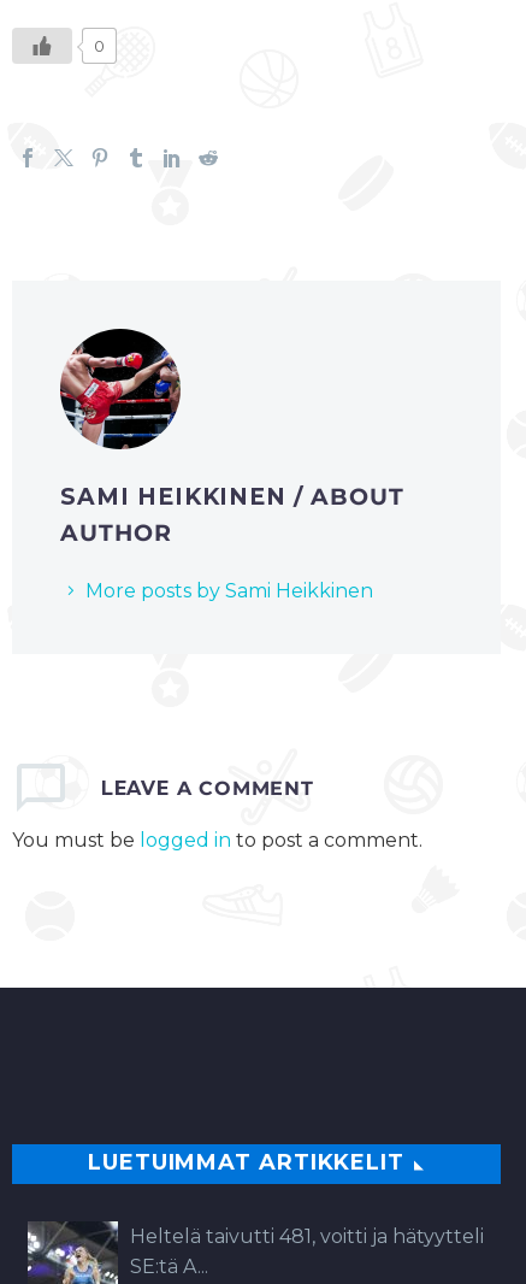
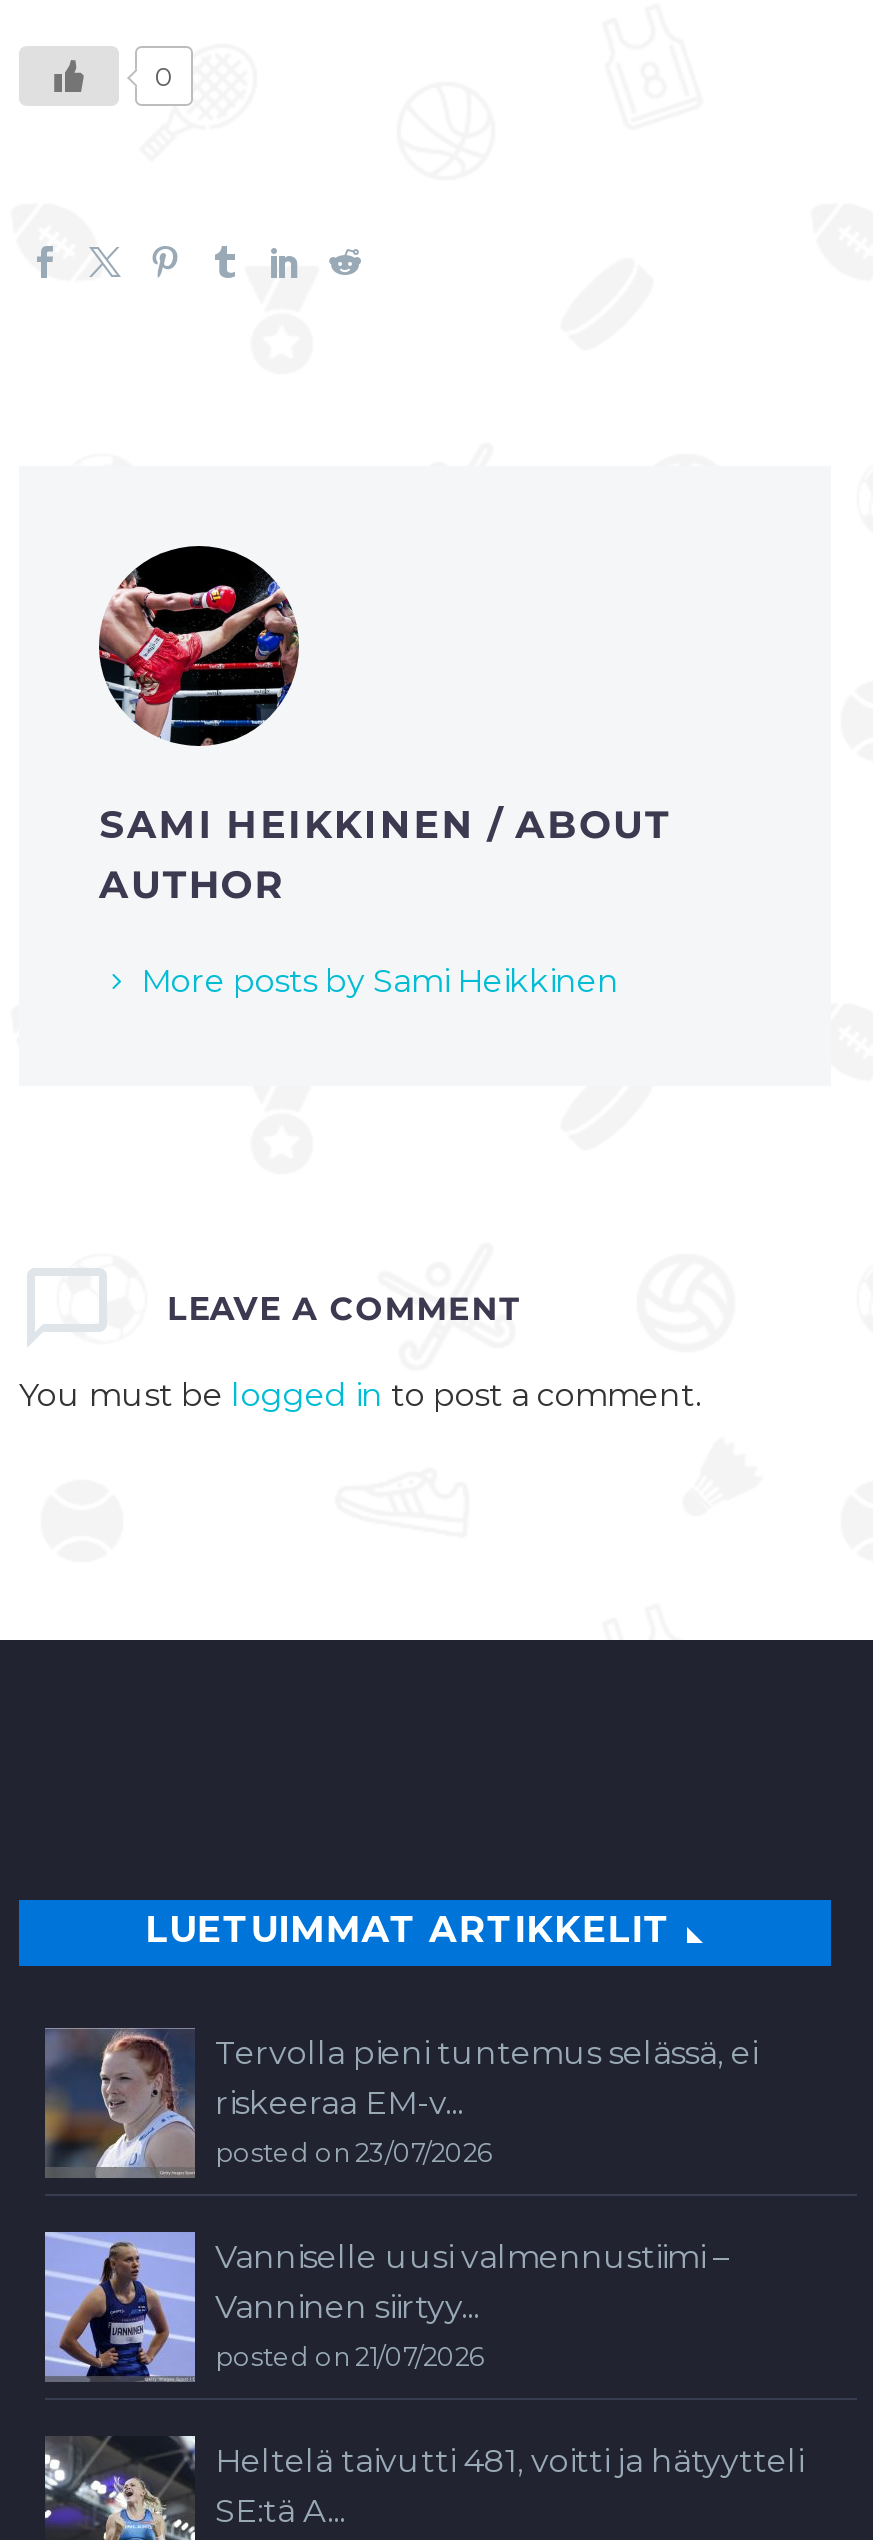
none -> [43,2230,187,2384] [image]
none -> [45,2028,757,2372] [image] | Tervolla pieni tuntemus selässä, ei | riskeeraa EM-v... | posted on 23/07/2026 | Vanniselle uusi valmennustiimi – | Vanninen siirtyy... | posted on 21/07/2026

